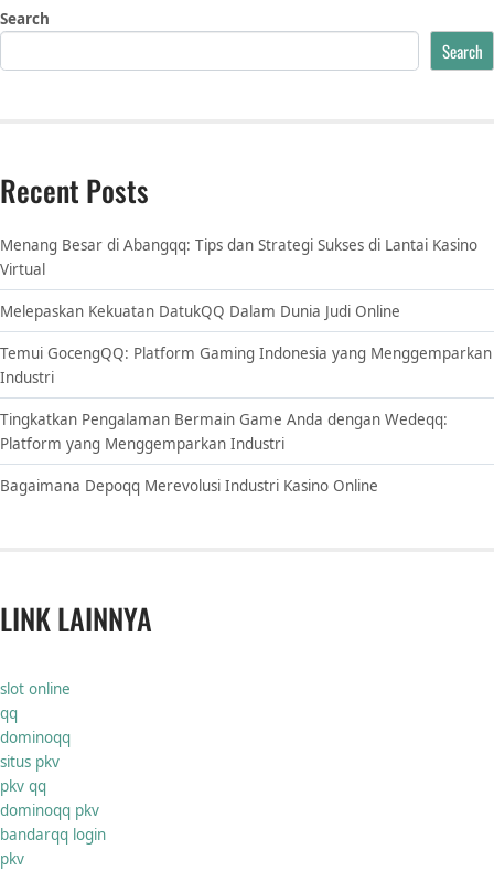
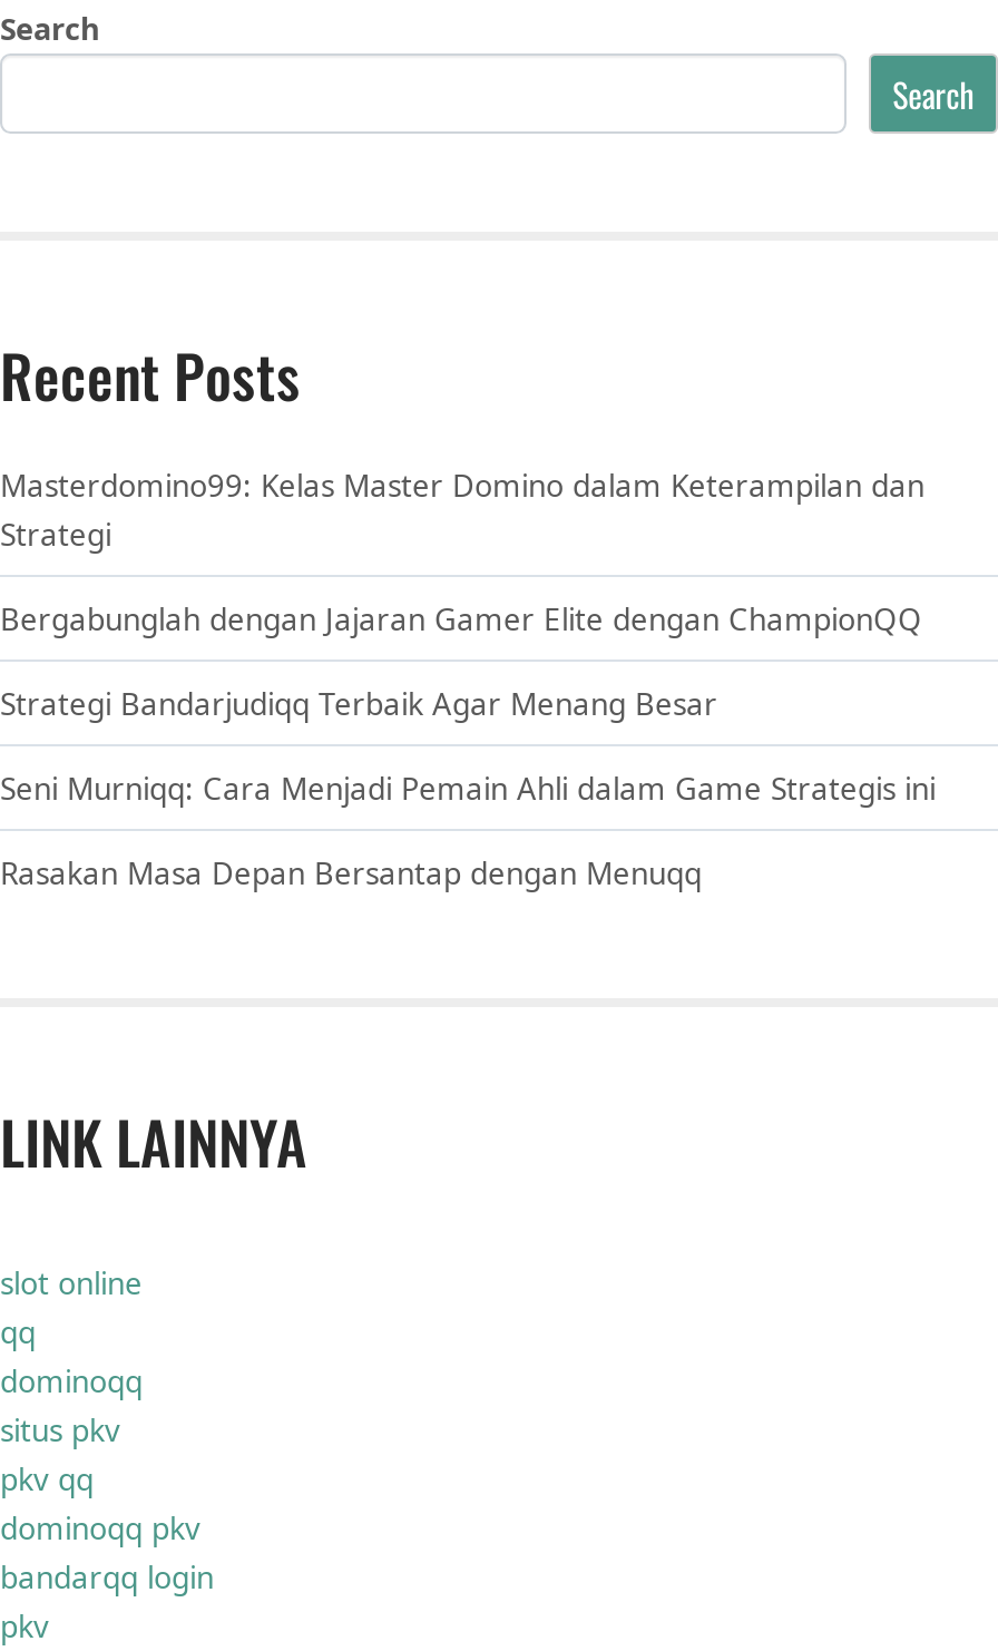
[0,235,477,279] Menang Besar di Abangqq: Tips dan Strategi Sukses di Lantai Kasino | Virtual -> [0,466,924,555] Masterdomino99: Kelas Master Domino dalam Keterampilan dan | Strategi
[0,301,400,321] Melepaskan Kekuatan DatukQQ Dalam Dunia Judi Online -> [0,599,922,639] Bergabunglah dengan Jajaran Gamer Elite dengan ChampionQQ
[0,343,492,387] Temui GocengQQ: Platform Gaming Indonesia yang Menggemparkan | Industri -> [0,684,717,724] Strategi Bandarjudiqq Terbaik Agar Menang Besar
[0,410,448,454] Tingkatkan Pengalaman Bermain Game Anda dengan Wedeqq: | Platform yang Menggemparkan Industri -> [0,769,936,809] Seni Murniqq: Cara Menjadi Pemain Ahli dalam Game Strategis ini
[0,476,378,496] Bagaimana Depoqq Merevolusi Industri Kasino Online -> [0,853,702,893] Rasakan Masa Depan Bersantap dengan Menuqq

